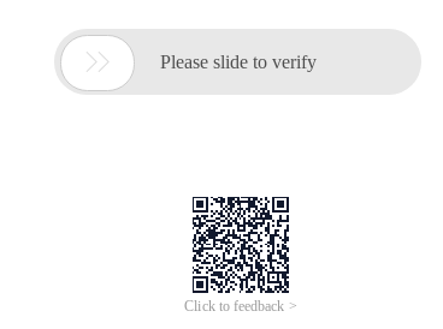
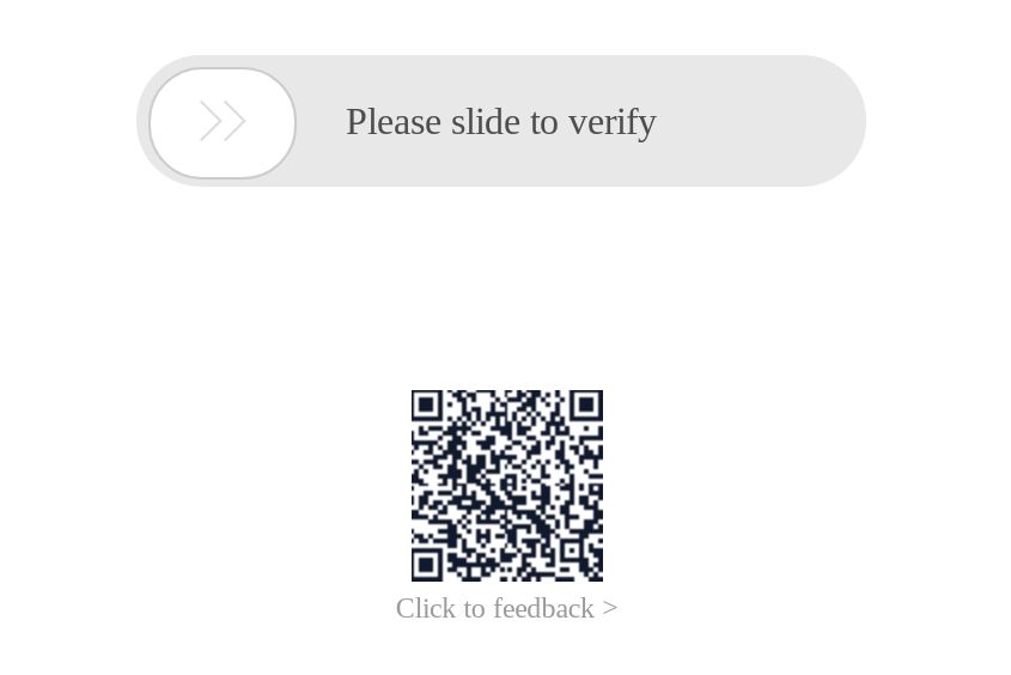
[193,196,289,294] [image] -> [409,388,605,584] [image]

